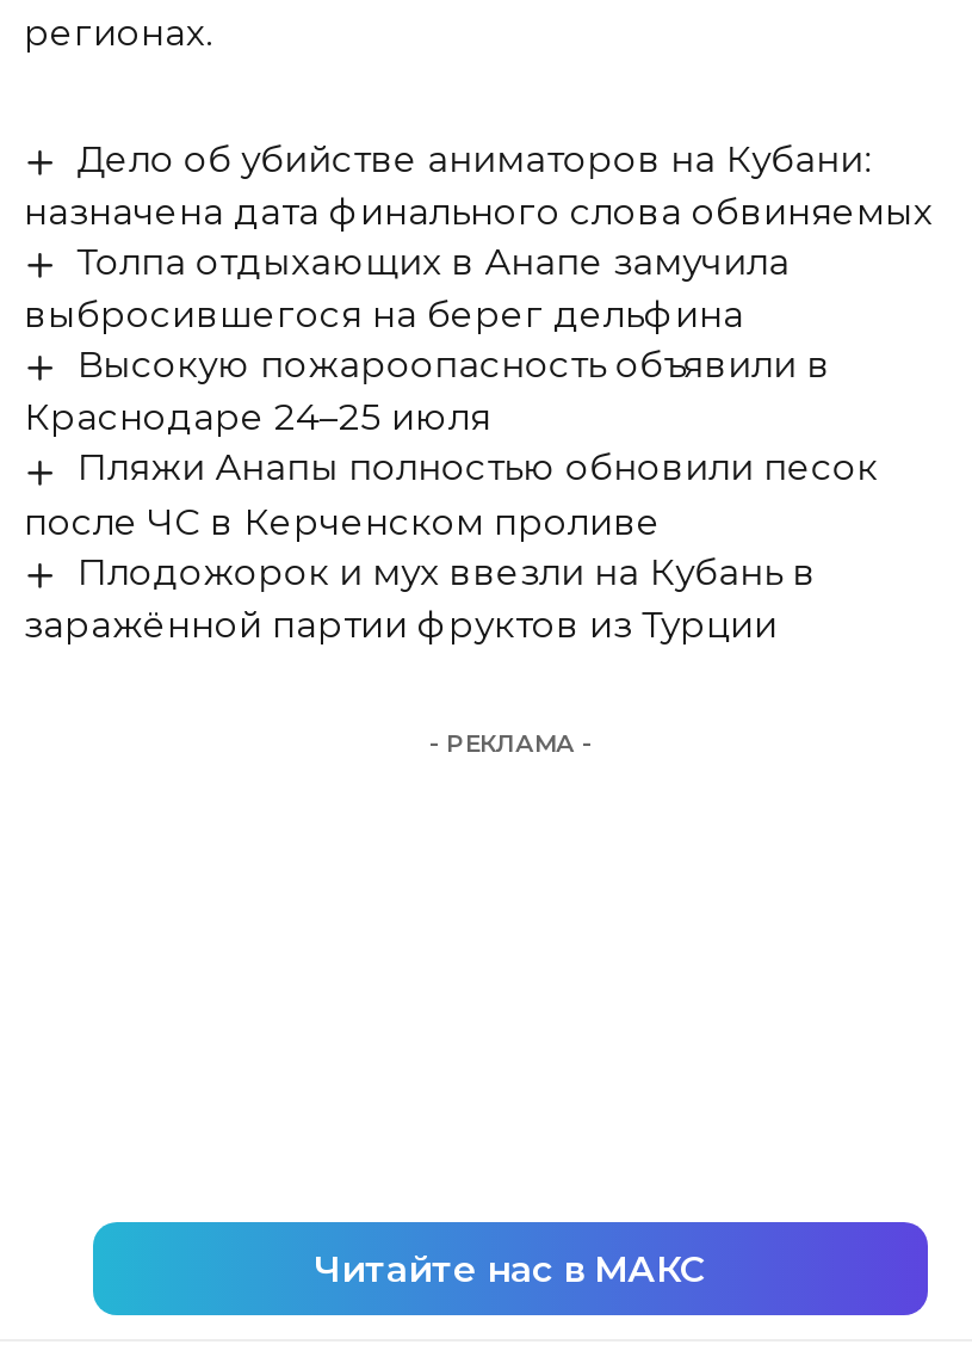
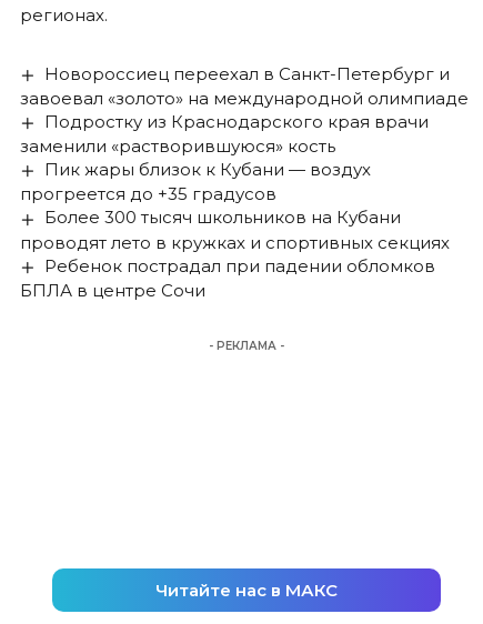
[24,137,933,646] Дело об убийстве аниматоров на Кубани: | назначена дата финального слова обвиняемых | Толпа отдыхающих в Анапе замучила | выбросившегося на берег дельфина | Высокую пожароопасность объявили в | Краснодаре 24–25 июля | Пляжи Анапы полностью обновили песок | после ЧС в Керченском проливе | Плодожорок и мух ввезли на Кубань в | заражённой партии фруктов из Турции -> [20,64,469,300] Новороссиец переехал в Санкт-Петербург и | завоевал «золото» на международной олимпиаде | Подростку из Краснодарского края врачи | заменили «растворившуюся» кость | Пик жары близок к Кубани — воздух | прогреется до +35 градусов | Более 300 тысяч школьников на Кубани | проводят лето в кружках и спортивных секциях | Ребенок пострадал при падении обломков | БПЛА в центре Сочи

